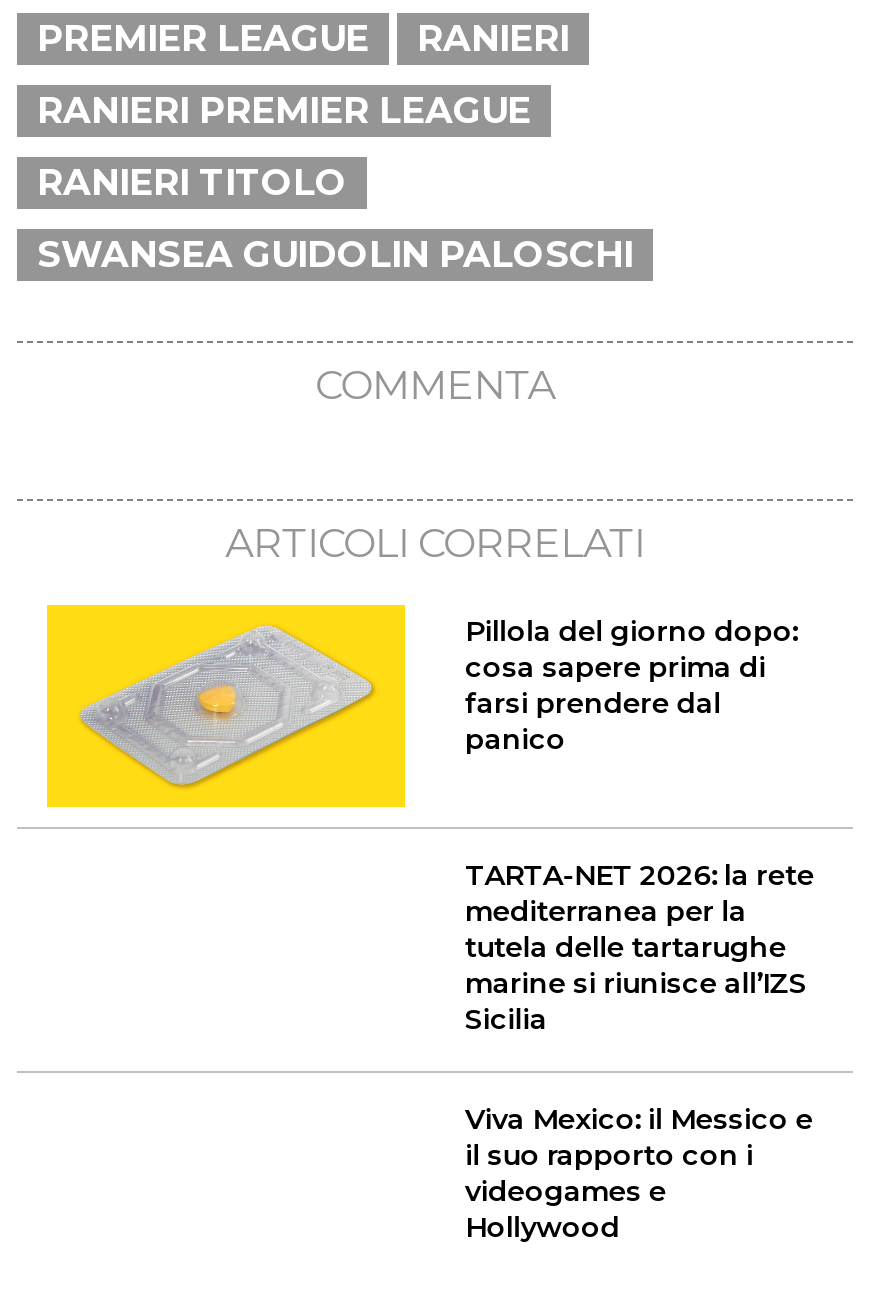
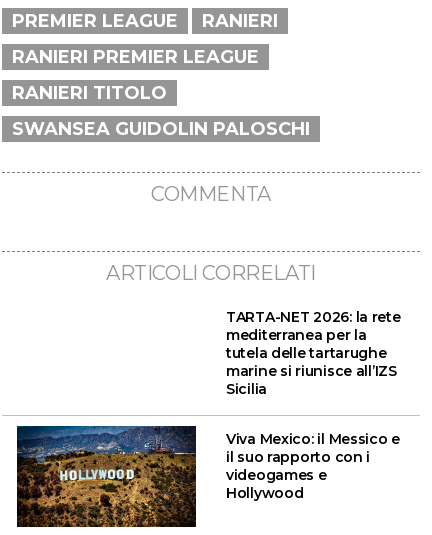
[45,603,798,809] [image] | Pillola del giorno dopo: | cosa sapere prima di | farsi prendere dal | panico -> none
none -> [16,425,197,528] [image]

